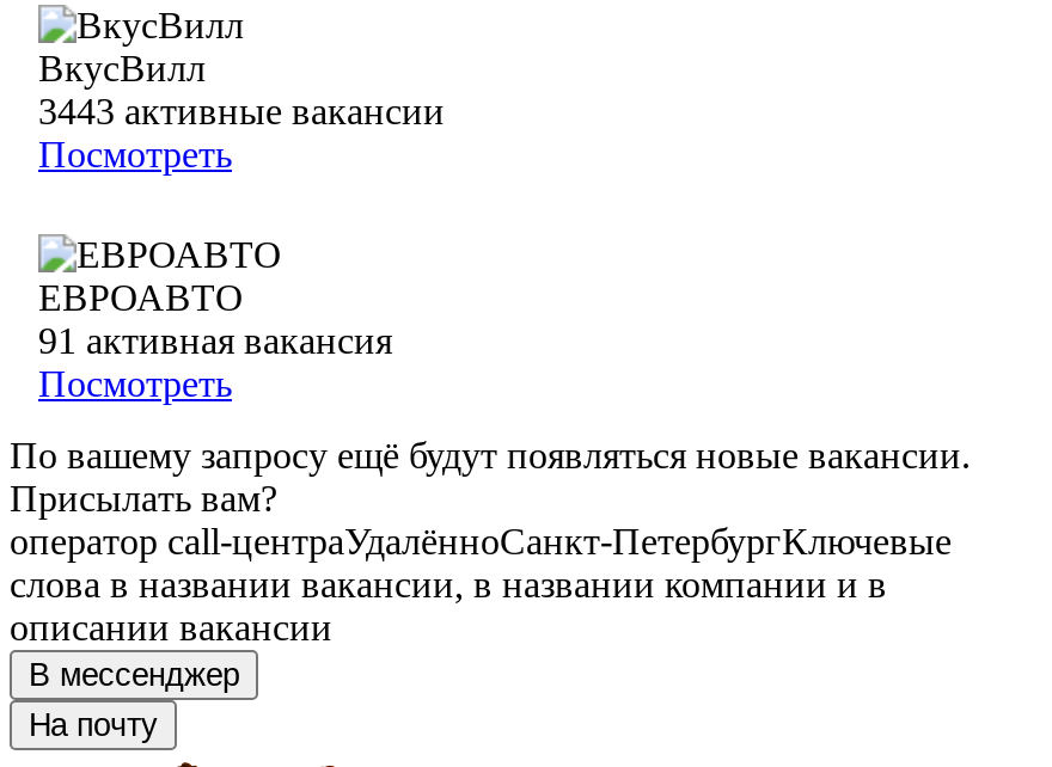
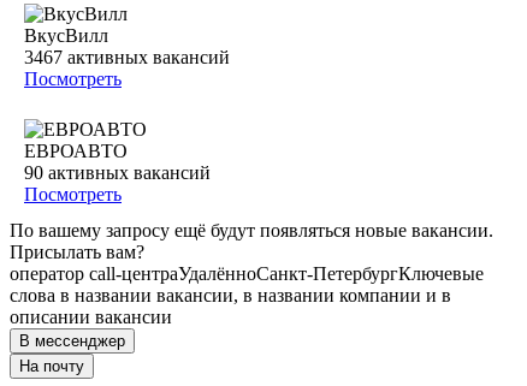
[38,92,445,132] 3443 активные вакансии -> [24,47,230,68] 3467 активных вакансий
[38,321,392,362] 91 активная вакансия -> [24,163,211,183] 90 активных вакансий

